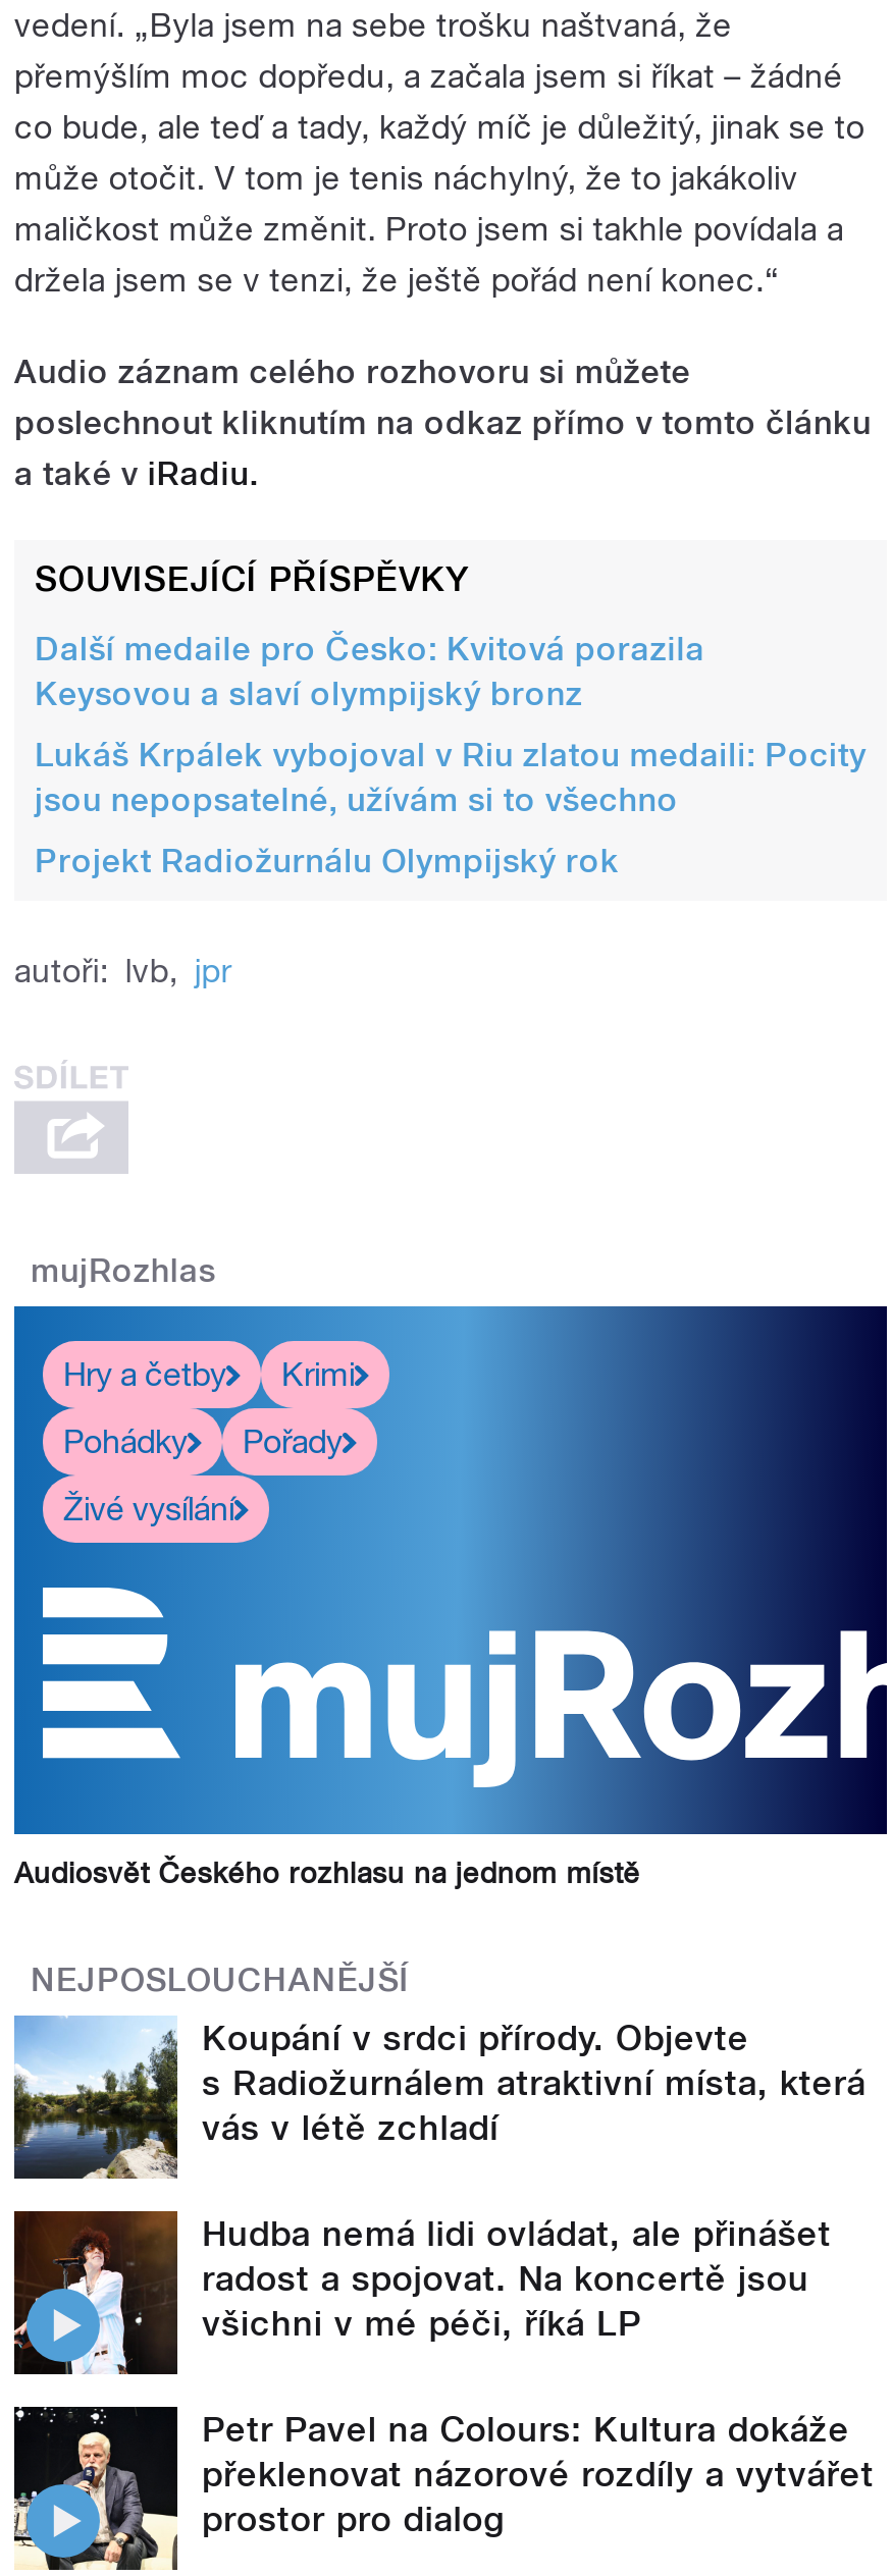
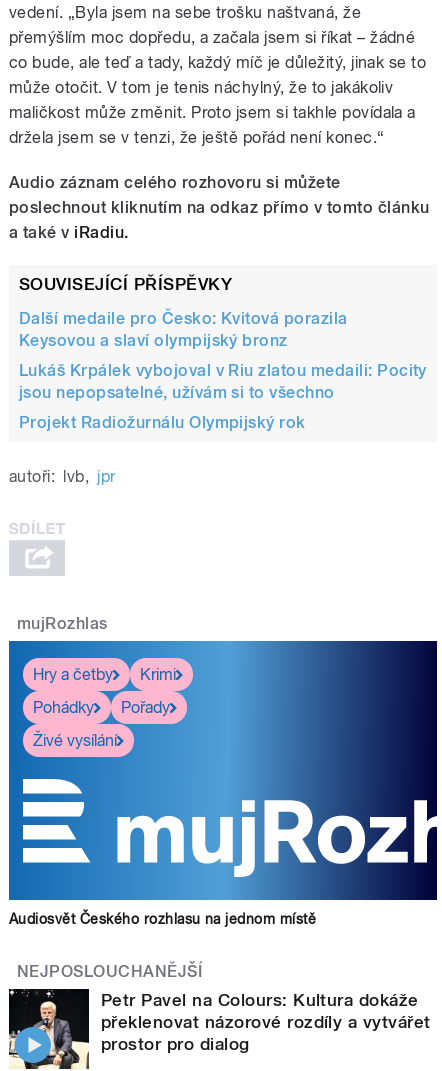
[12,2016,866,2344] [image] | Koupání v srdci přírody. Objevte | s Radiožurnálem atraktivní místa, která | vás v létě zchladí | Hudba nemá lidi ovládat, ale přinášet | radost a spojovat. Na koncertě jsou | všichni v mé péči, říká LP -> none
[12,2209,179,2376] [image] -> none

